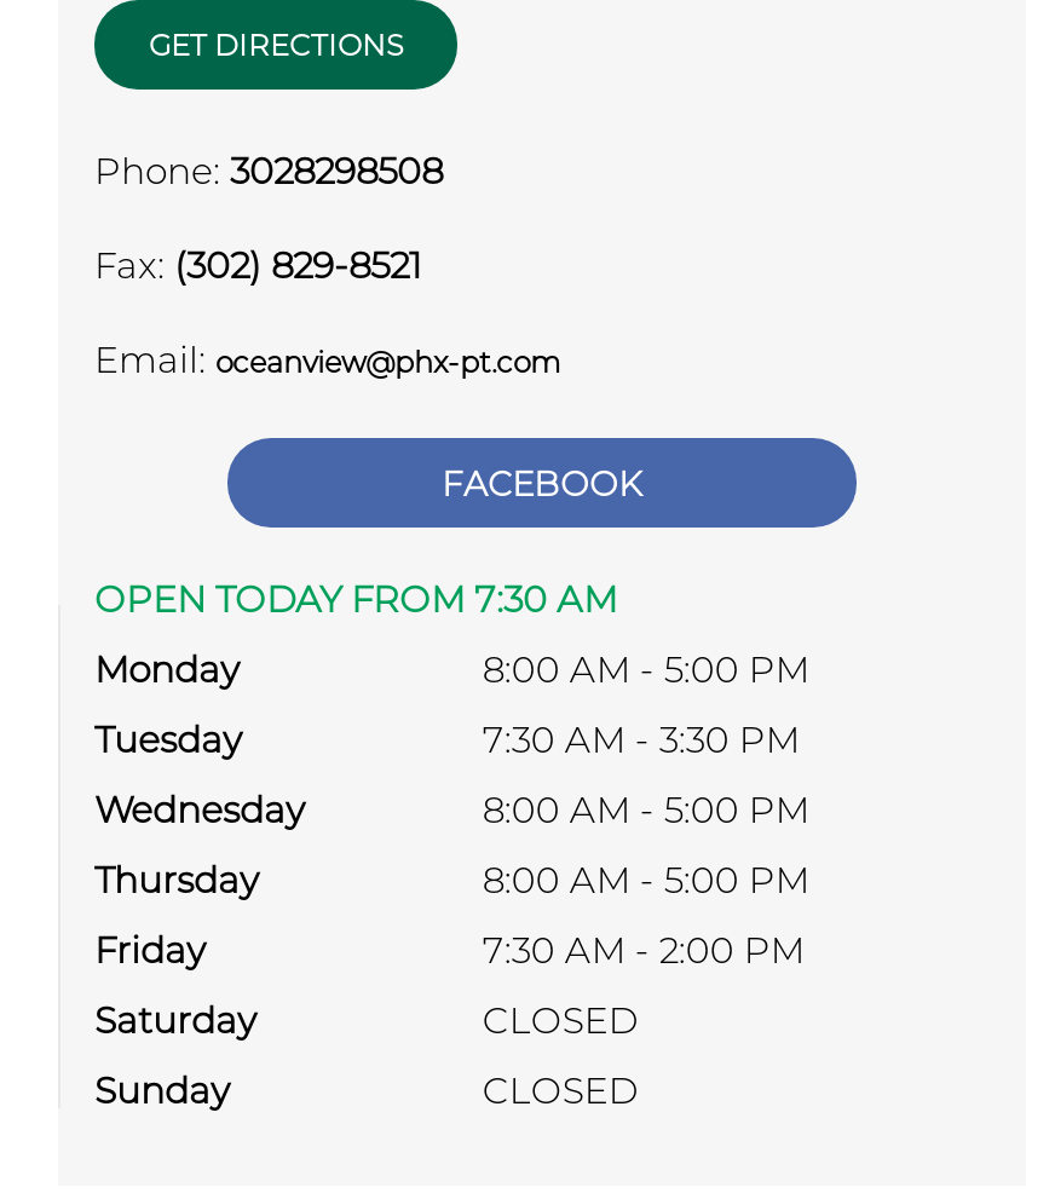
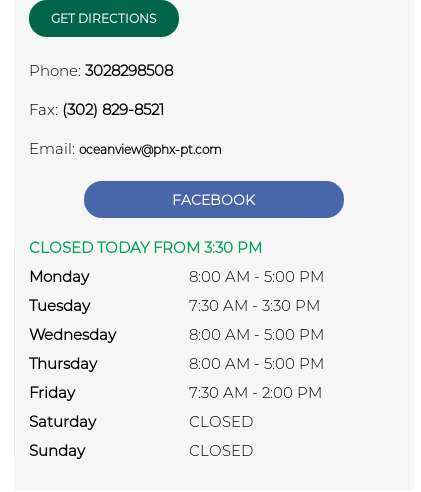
[94,576,617,622] OPEN TODAY FROM 7:30 AM -> [29,238,262,257] CLOSED TODAY FROM 3:30 PM

